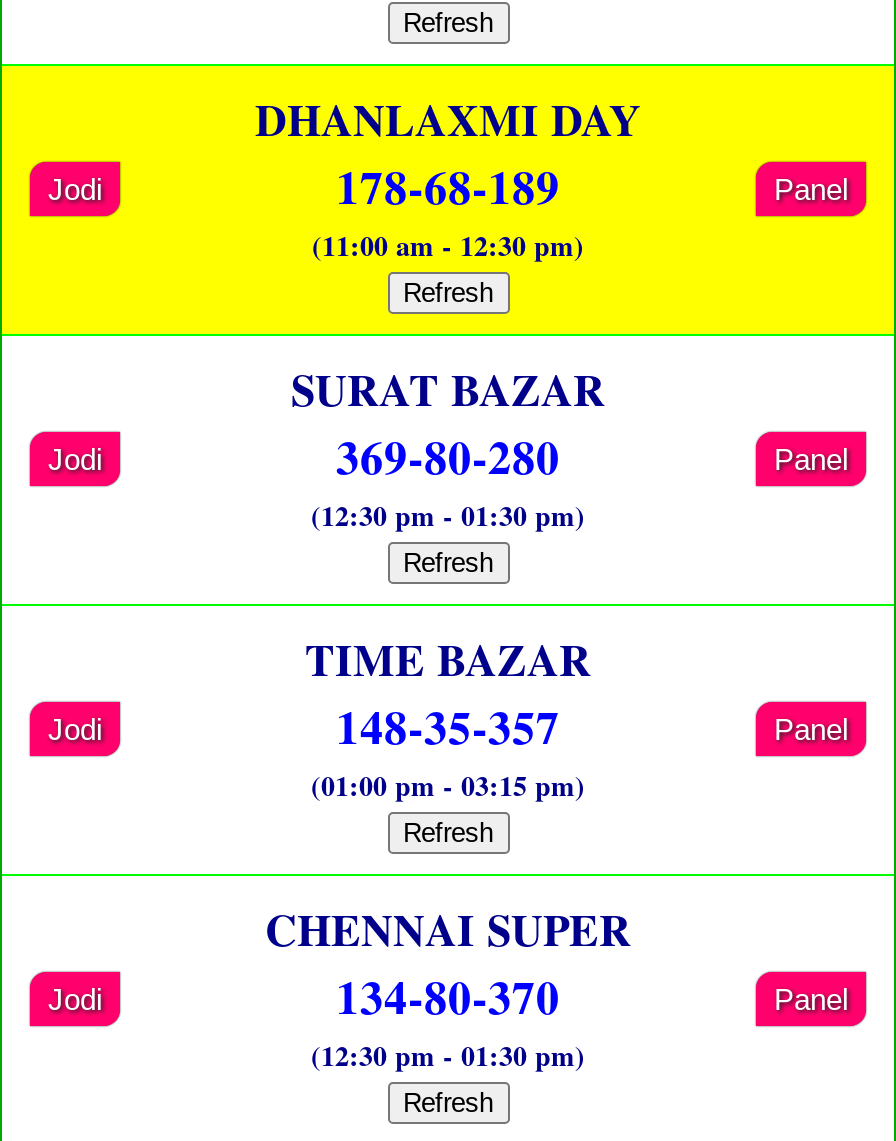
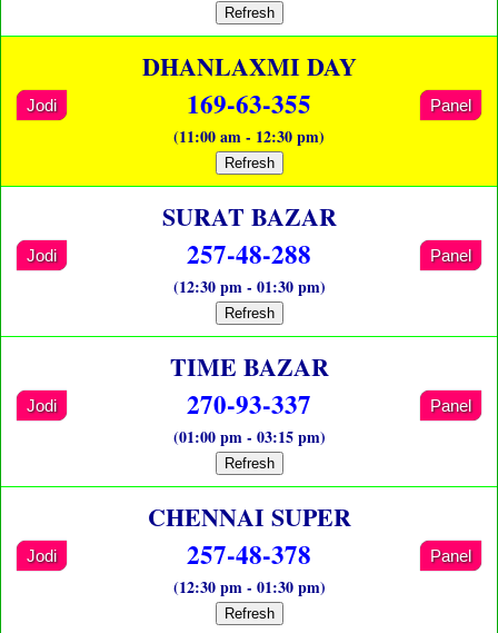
[336,152,560,220] 178-68-189 -> [187,84,311,122] 169-63-355
[336,422,560,490] 369-80-280 -> [187,235,311,272] 257-48-288
[336,692,560,760] 148-35-357 -> [187,385,311,423] 270-93-337
[336,962,560,1030] 134-80-370 -> [187,535,311,573] 257-48-378

